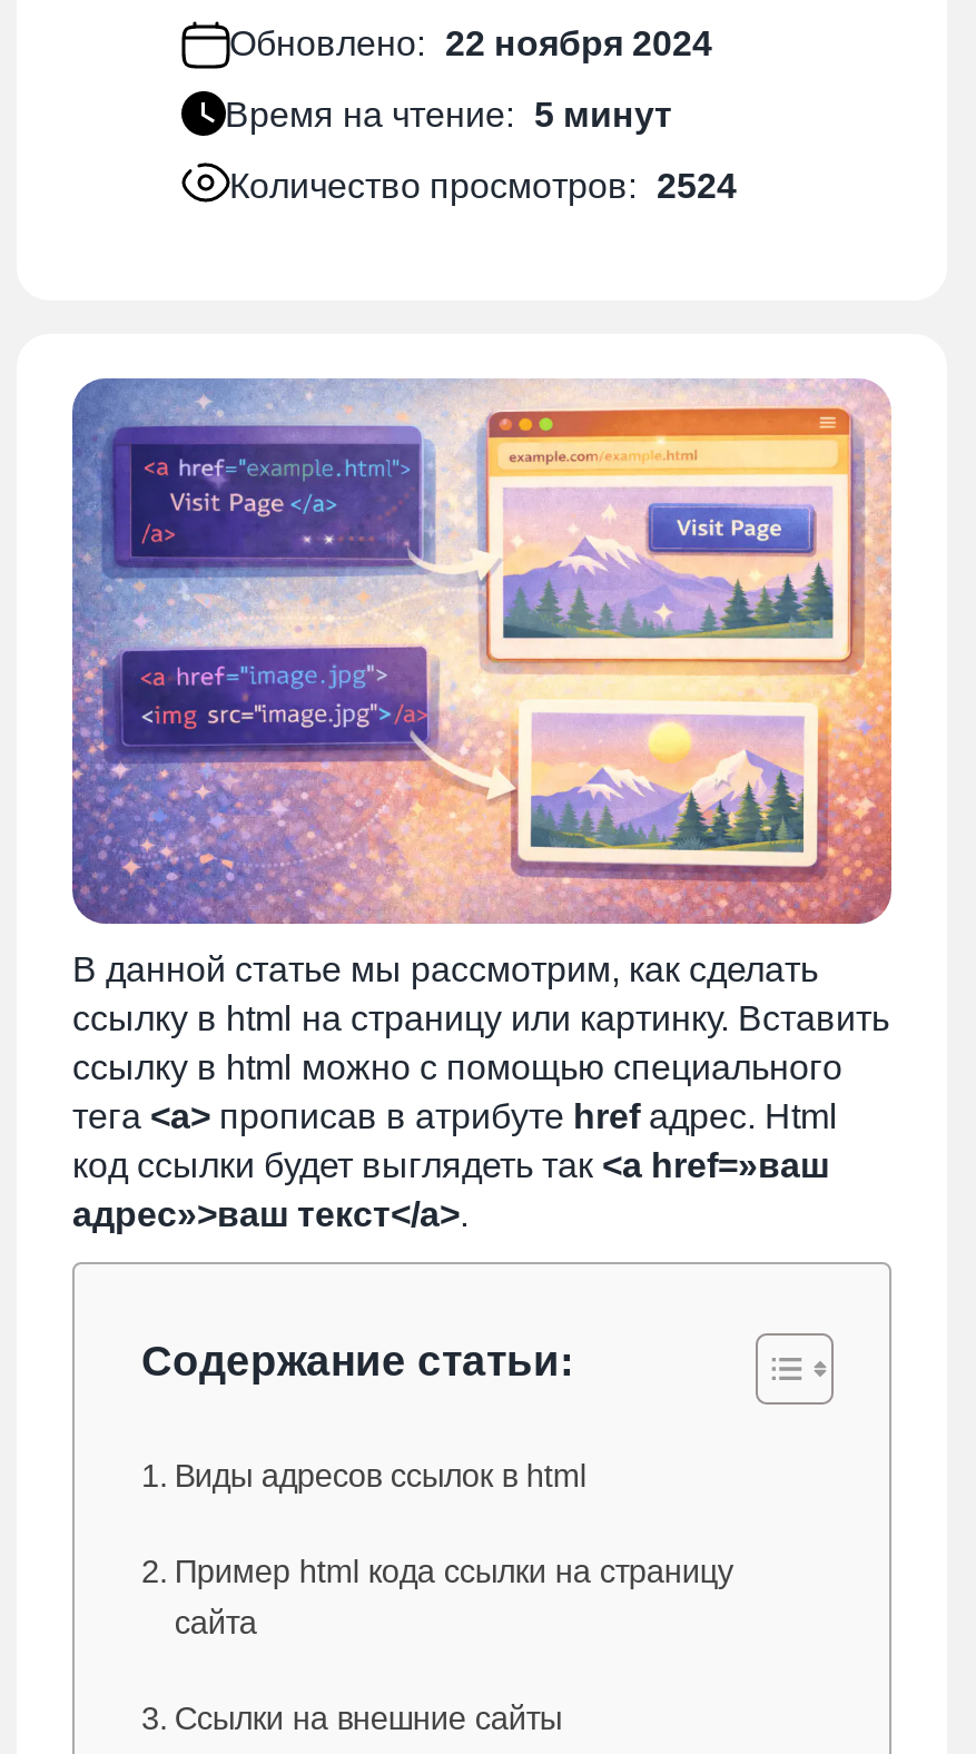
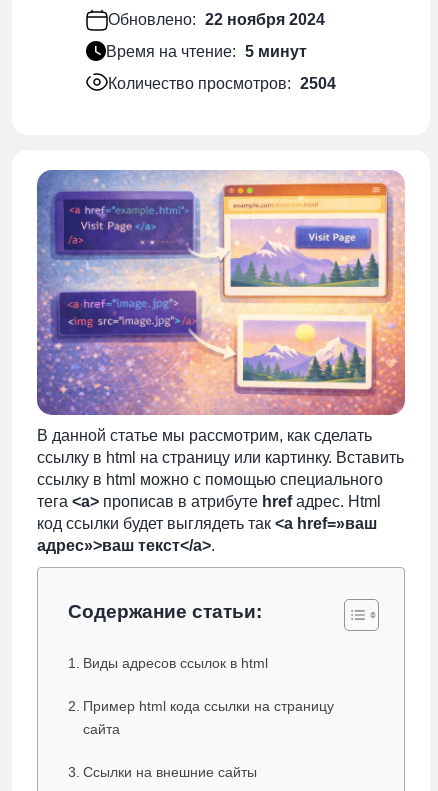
[229,167,737,205] Количество просмотров: 2524 -> [107,75,335,92] Количество просмотров: 2504

